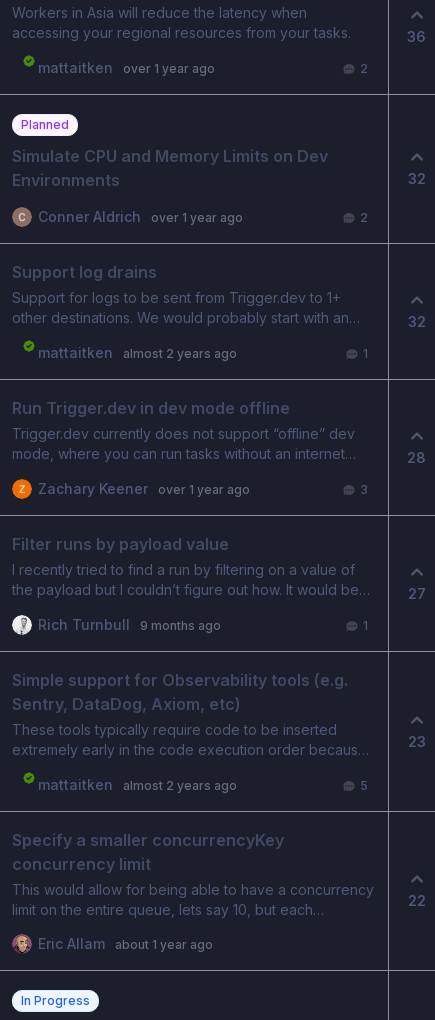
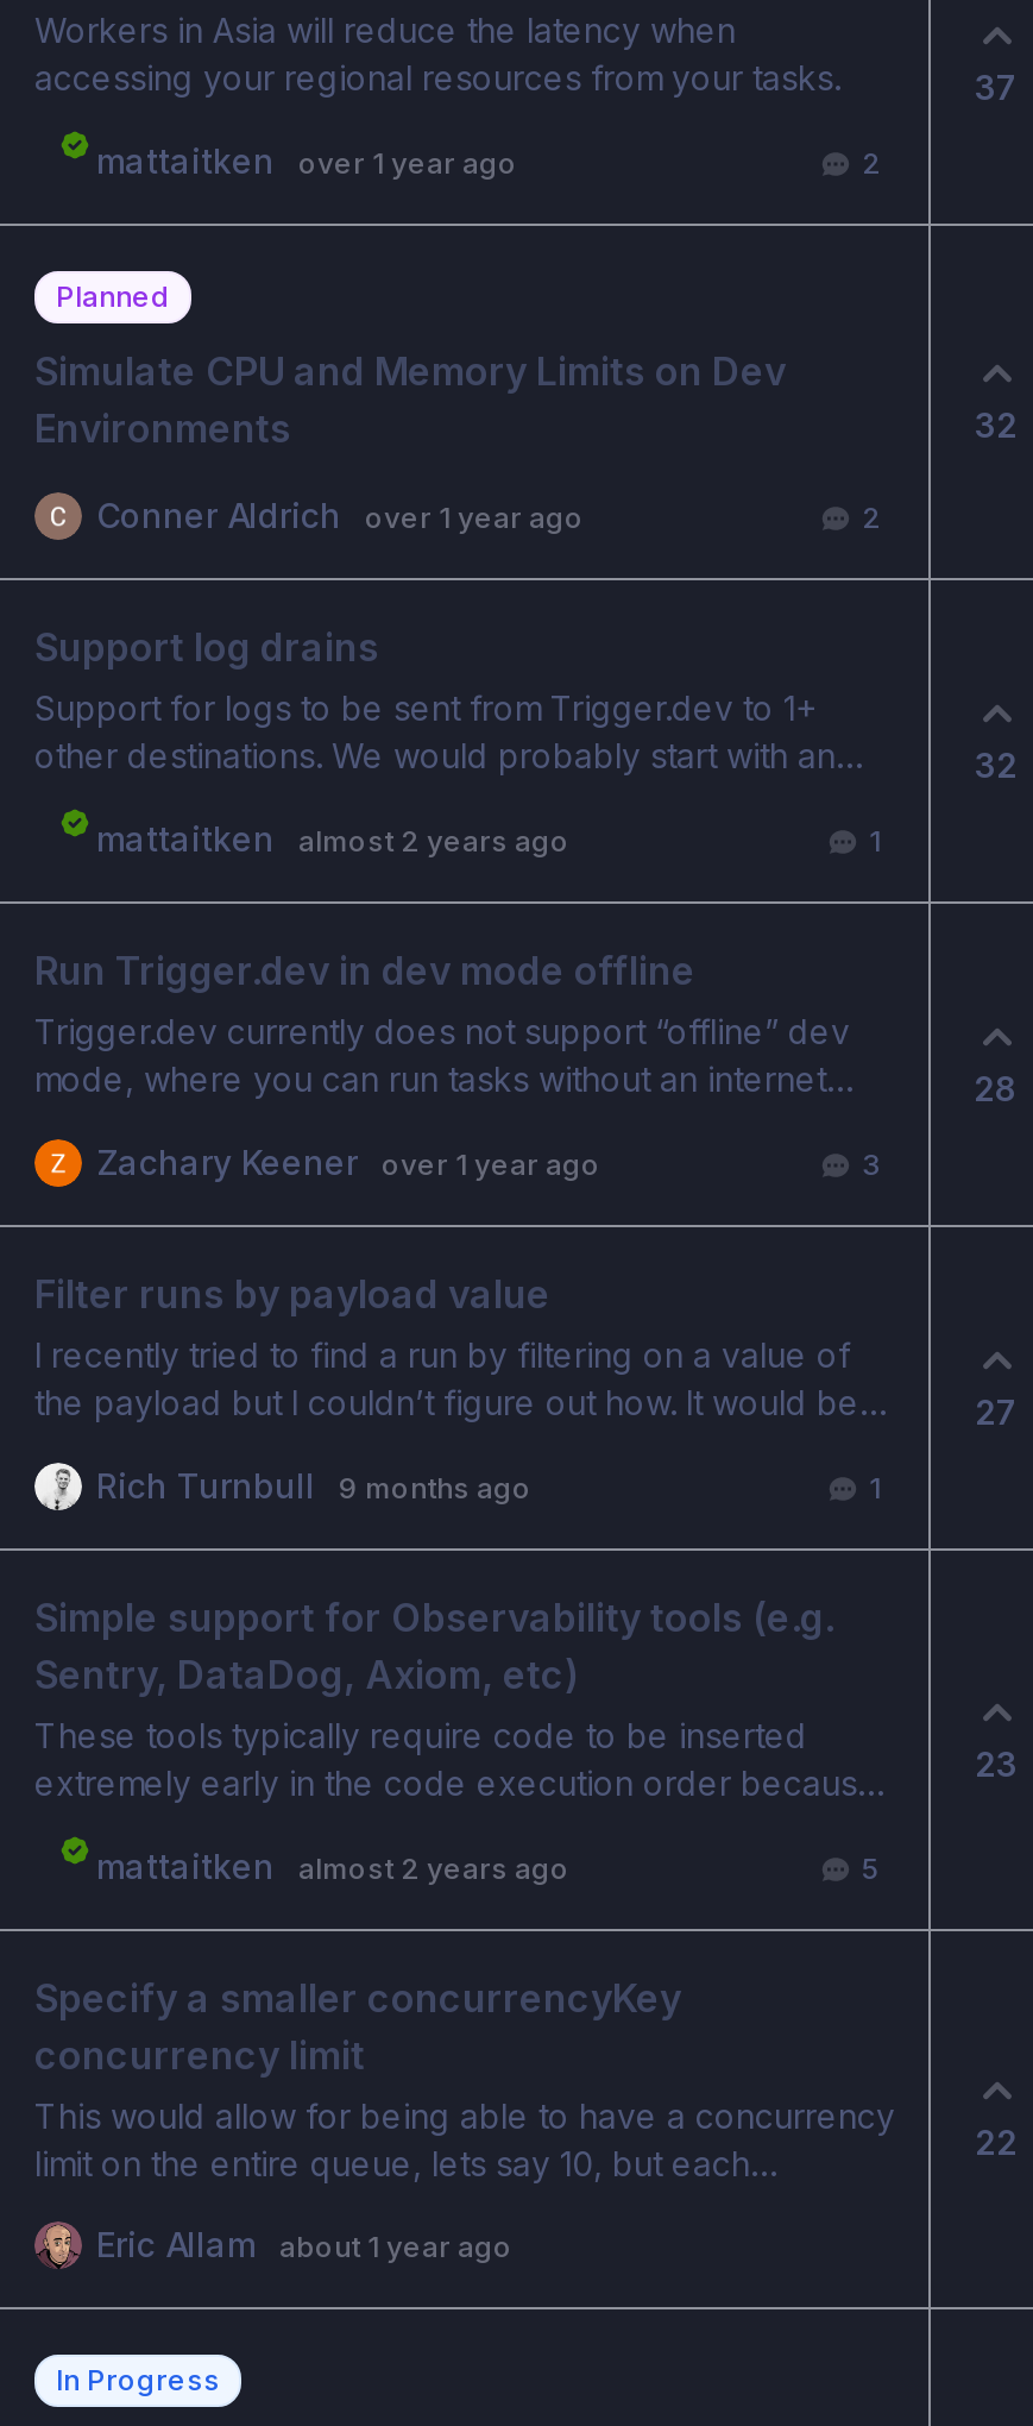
[407,27,426,44] 36 -> [975,65,1018,106] 37

